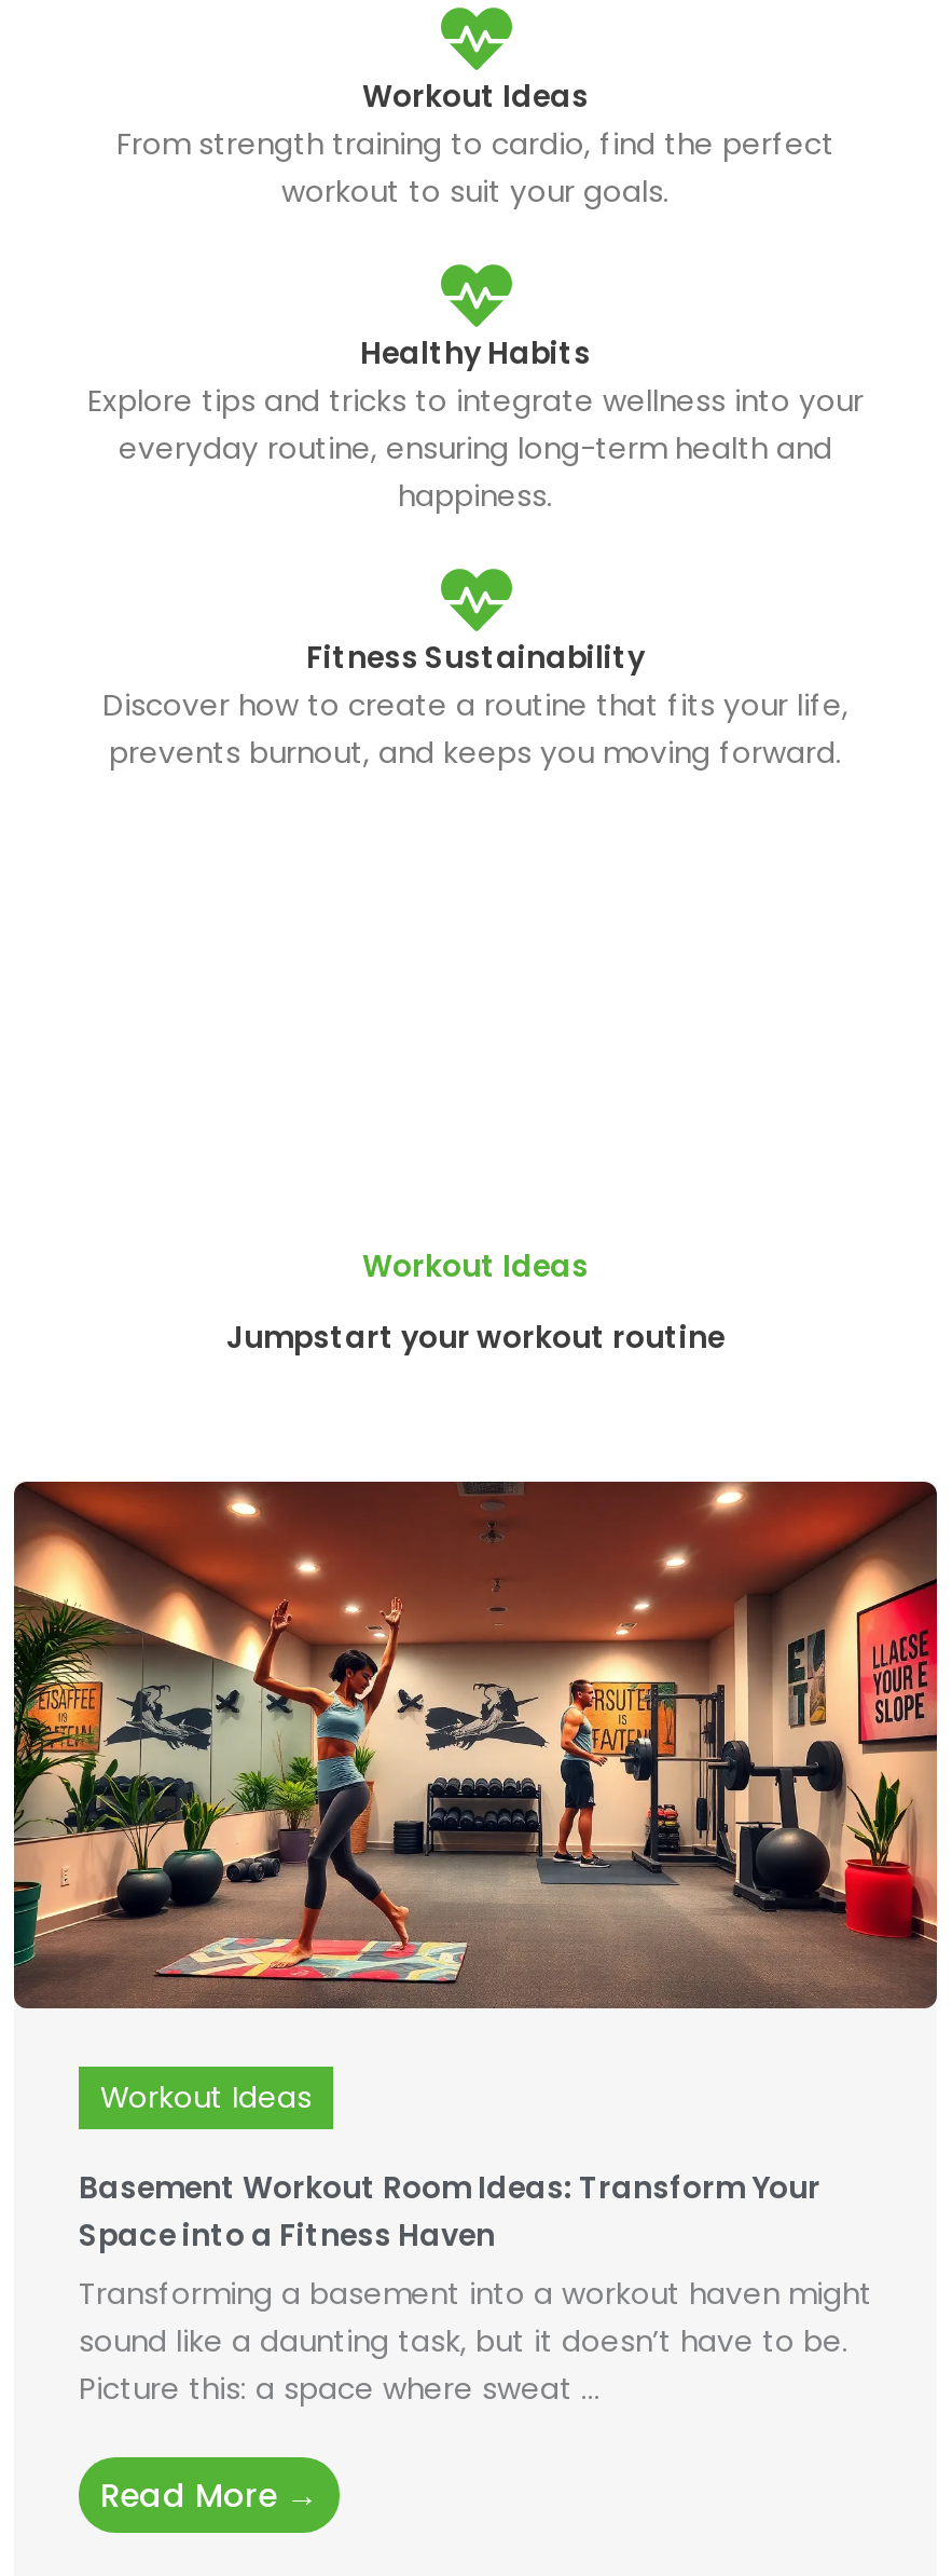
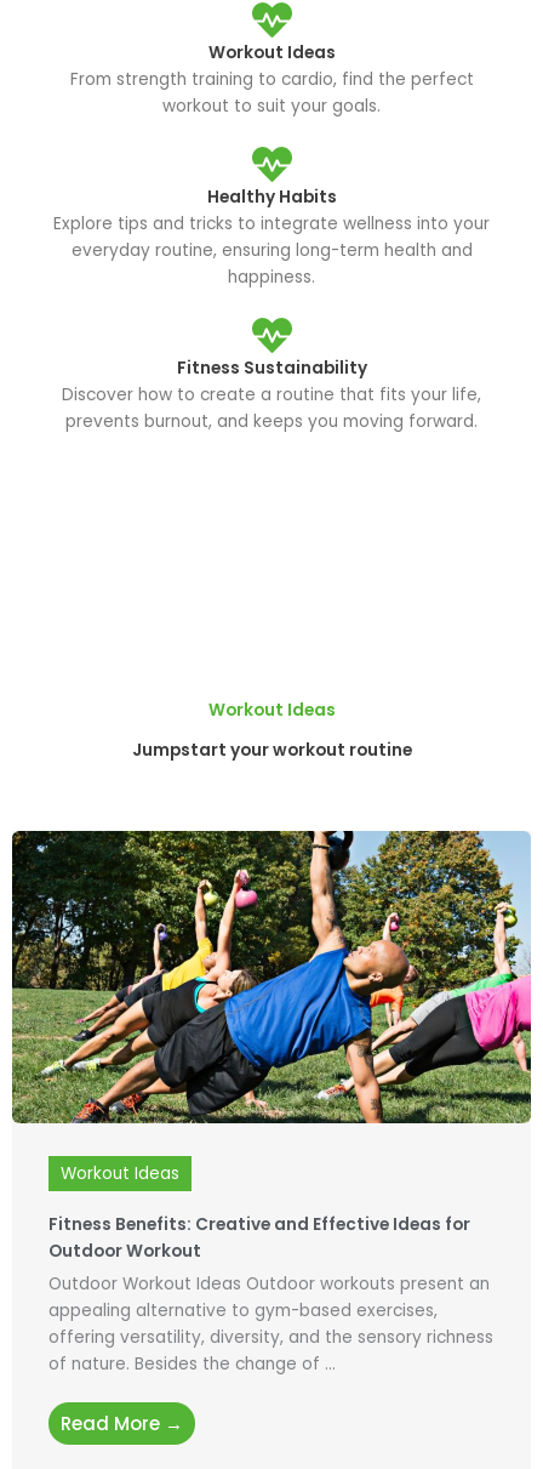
[12,1480,939,2008] [image] -> [11,830,532,1124] [image]
[79,2169,872,2410] Basement Workout Room Ideas: Transform Your | Space into a Fitness Haven | Transforming a basement into a workout haven might | sound like a daunting task, but it doesn’t have to be. | Picture this: a space where sweat ... -> [48,1213,493,1376] Fitness Benefits: Creative and Effective Ideas for | Outdoor Workout | Outdoor Workout Ideas Outdoor workouts present an | appealing alternative to gym-based exercises, | offering versatility, diversity, and the sensory richness | of nature. Besides the change of ...

